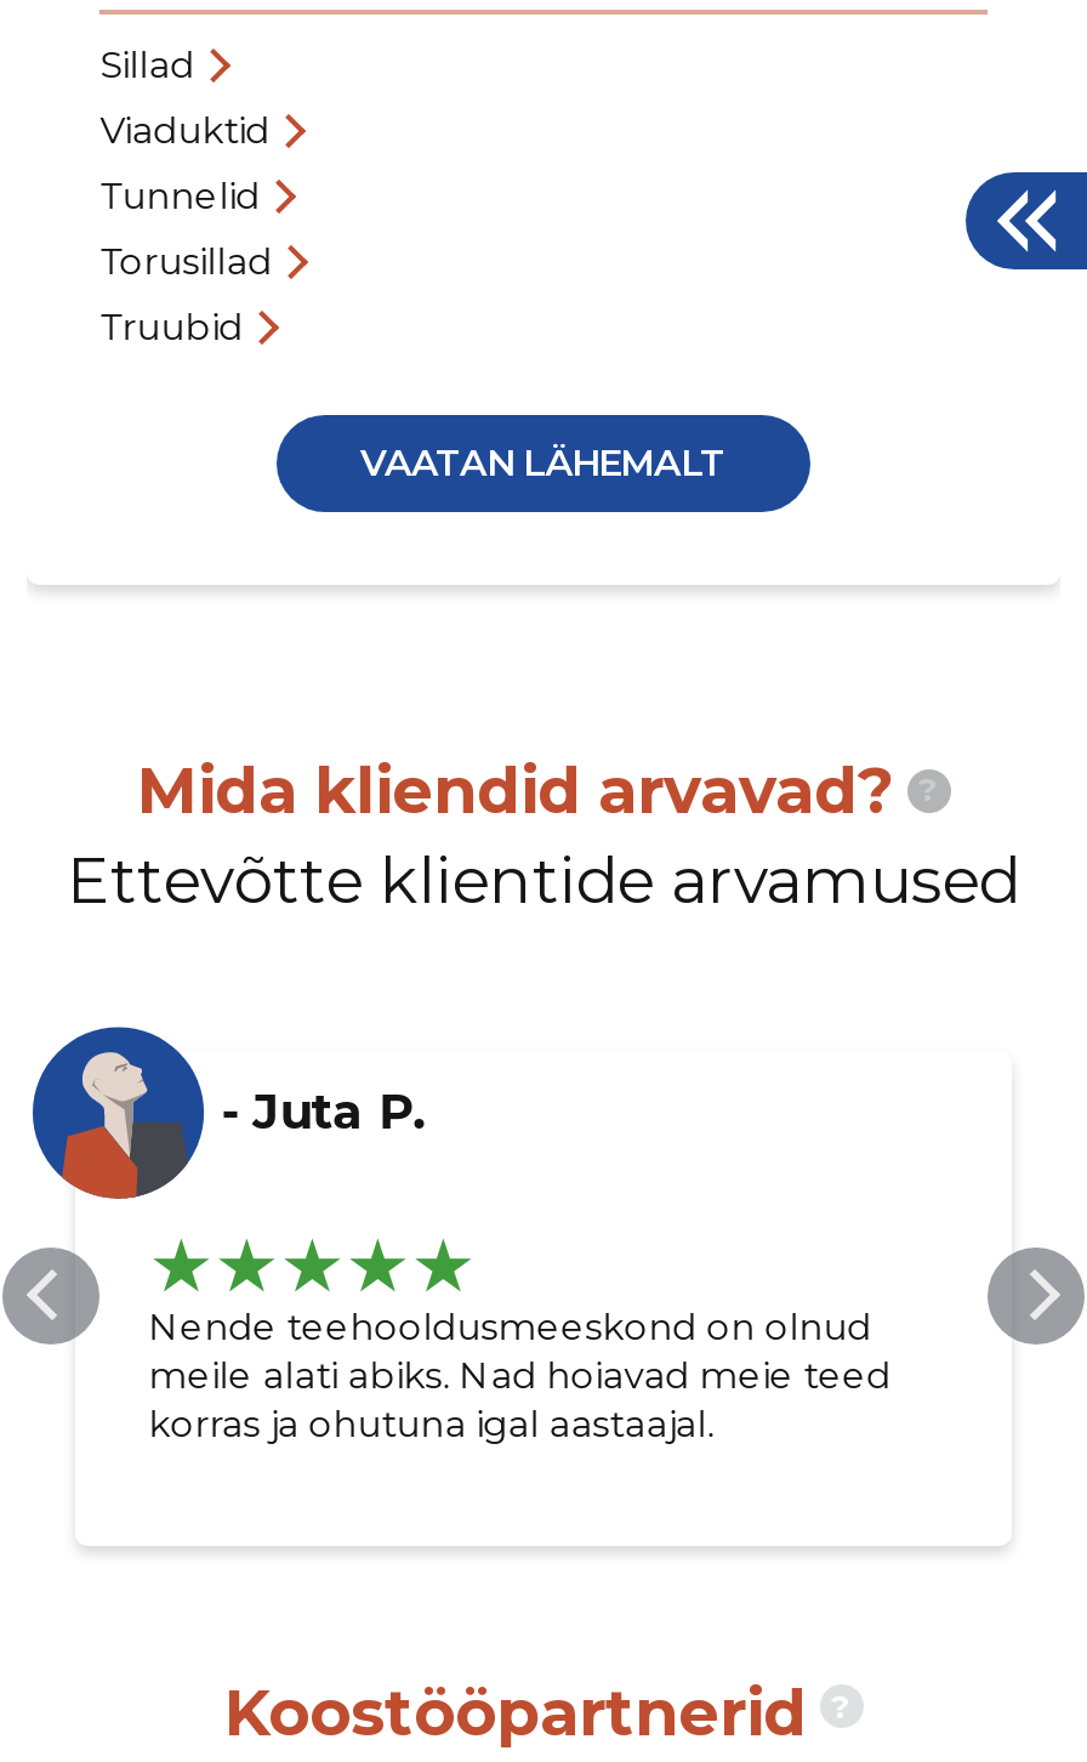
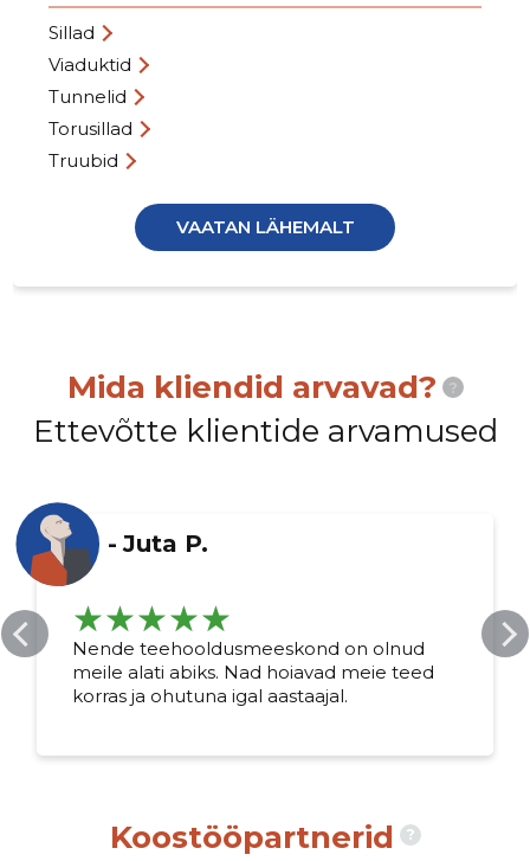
[963,170,1080,272] [image] -> none

